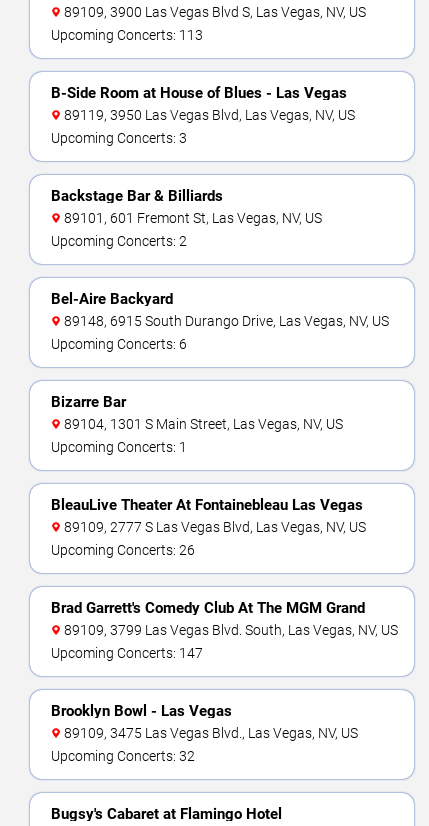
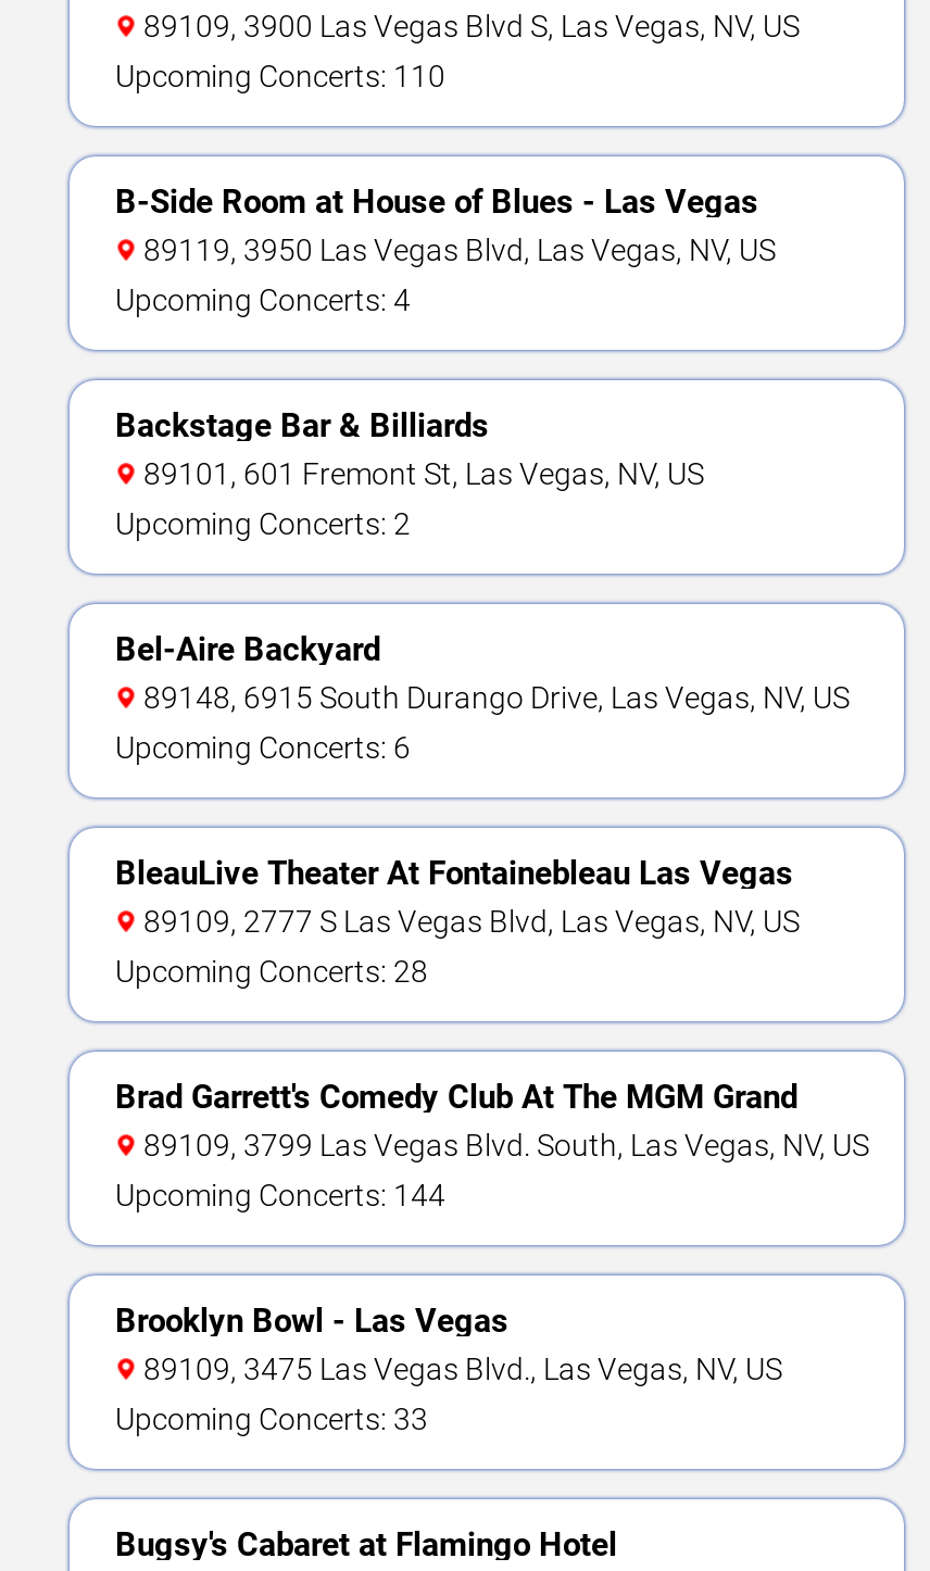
[51,27,203,43] Upcoming Concerts: 113 -> [115,59,445,93] Upcoming Concerts: 110
[51,130,187,146] Upcoming Concerts: 3 -> [115,282,411,317] Upcoming Concerts: 4
[51,393,343,455] Bizarre Bar | 89104, 1301 S Main Street, Las Vegas, NV, US | Upcoming Concerts: 1 -> none
[51,542,195,558] Upcoming Concerts: 26 -> [115,954,428,989] Upcoming Concerts: 28
[51,645,203,661] Upcoming Concerts: 147 -> [115,1178,445,1212] Upcoming Concerts: 144
[51,748,195,764] Upcoming Concerts: 32 -> [115,1402,428,1436] Upcoming Concerts: 33

